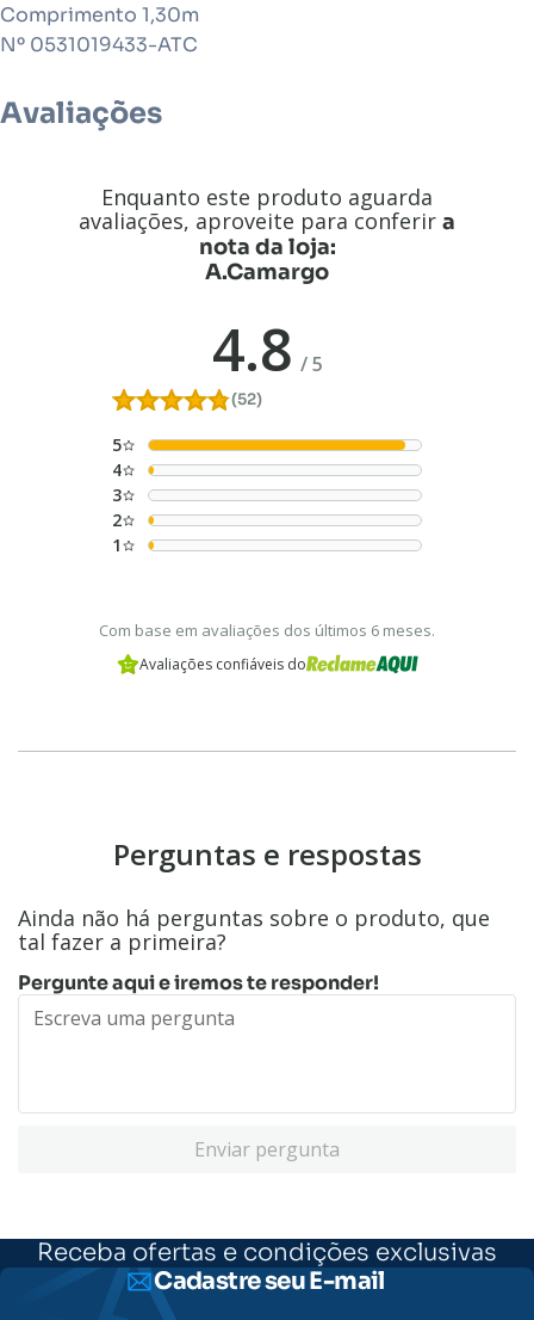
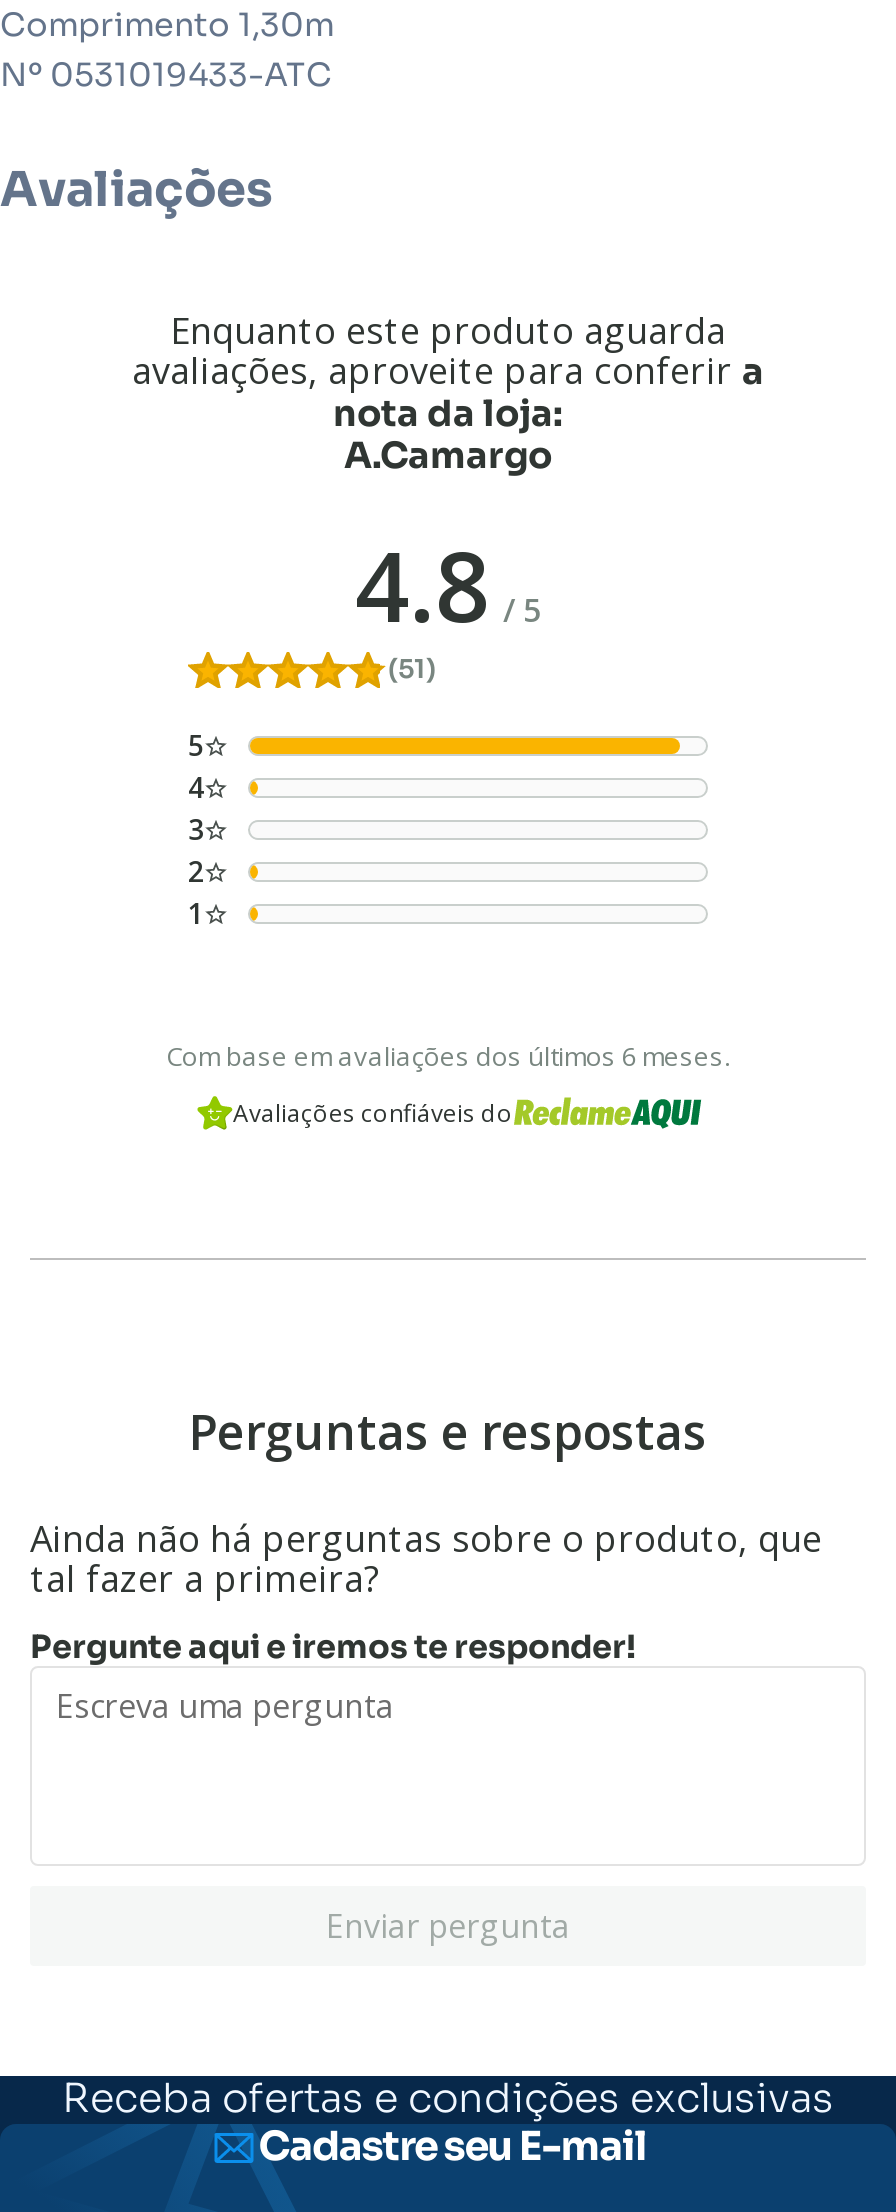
[231,389,262,409] (52) -> [388,652,436,686] (51)

